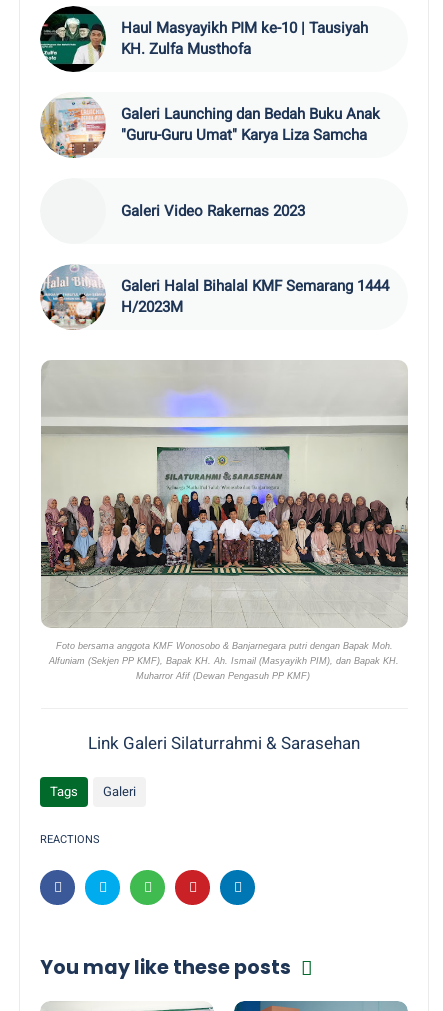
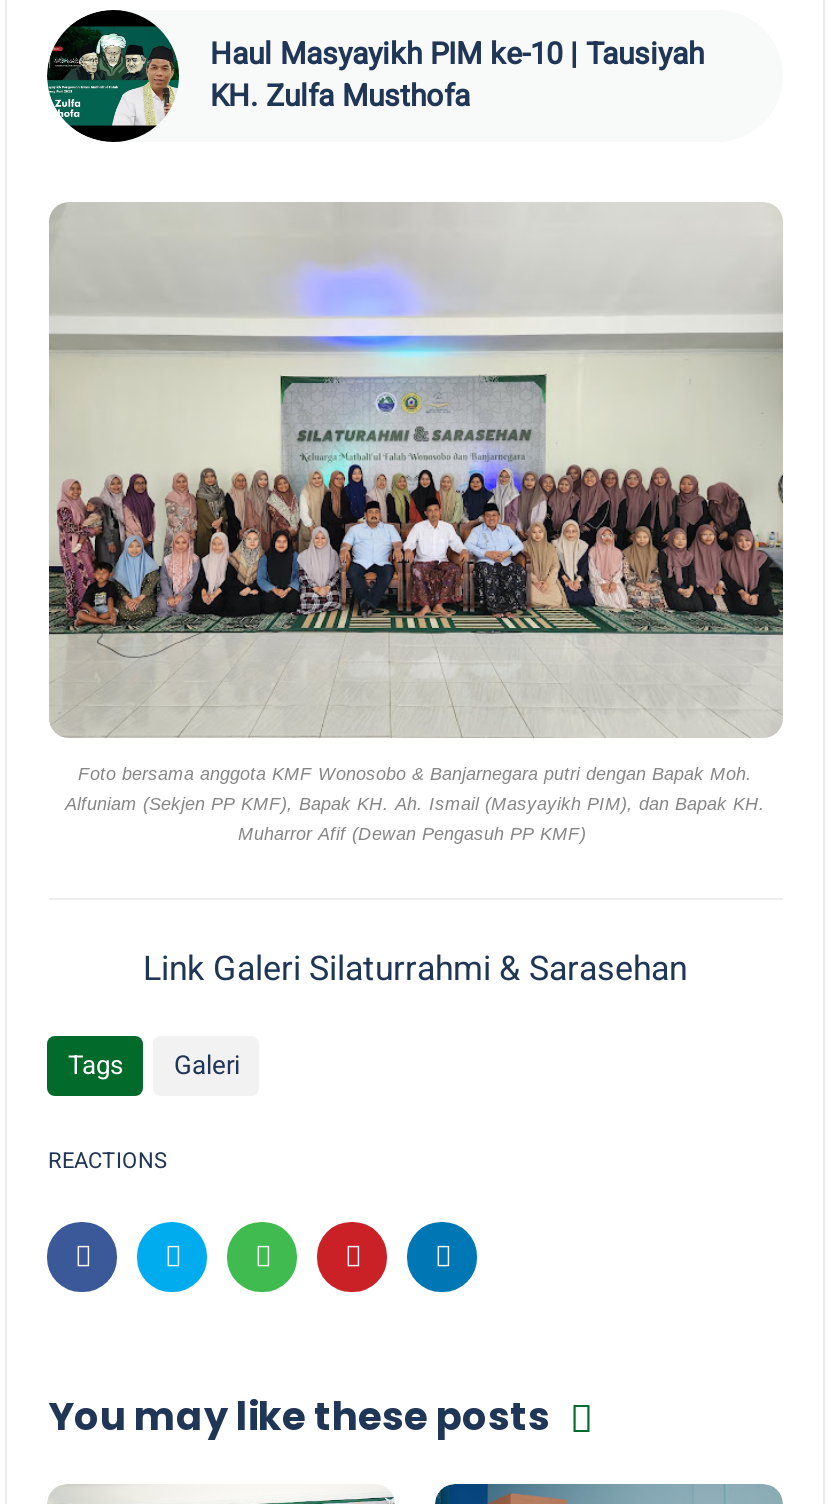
[42,96,380,158] [image] | Galeri Launching dan Bedah Buku Anak | "Guru-Guru Umat" Karya Liza Samcha -> none
[121,201,305,219] Galeri Video Rakernas 2023 -> none
[40,264,389,330] [image] | Galeri Halal Bihalal KMF Semarang 1444 | H/2023M -> none

